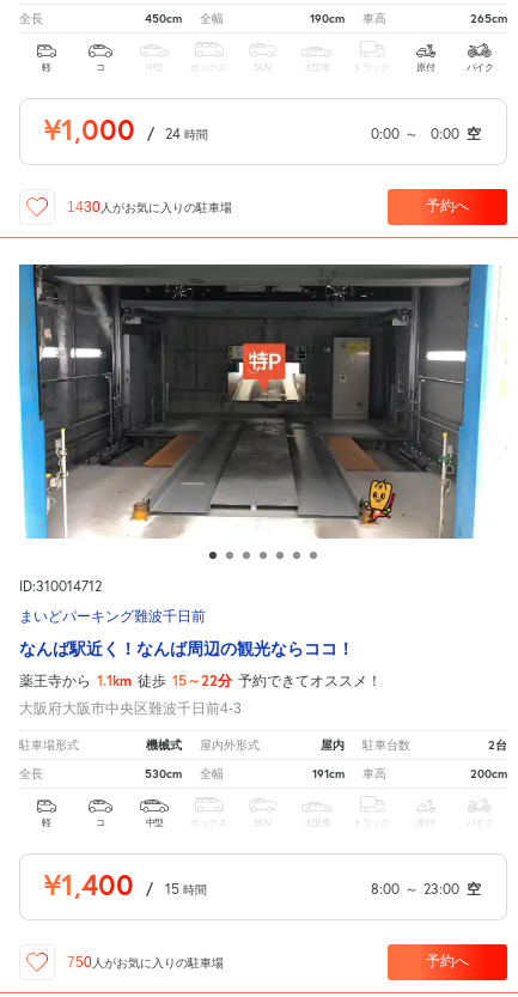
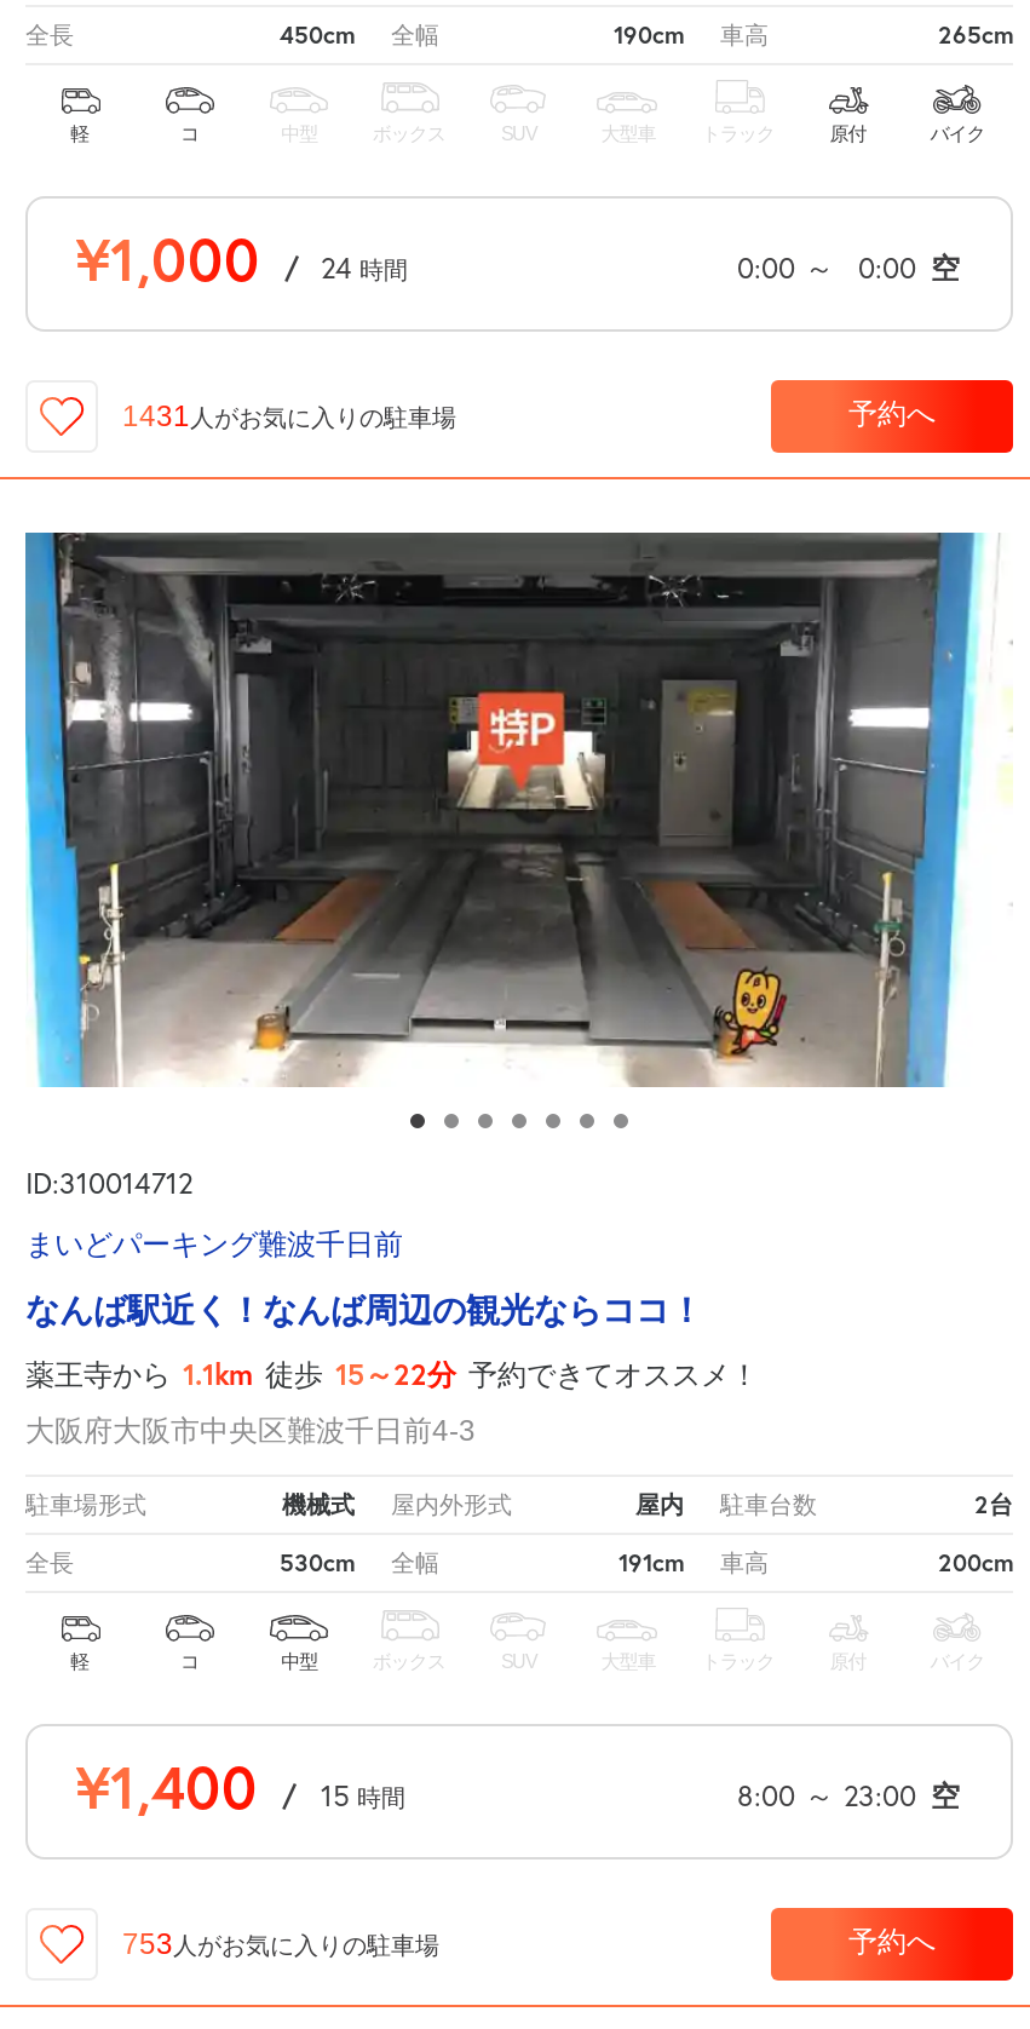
[67,198,232,215] 1430人がお気に入りの駐車場 -> [122,398,456,432] 1431人がお気に入りの駐車場
[67,953,224,970] 750人がお気に入りの駐車場 -> [122,1926,439,1960] 753人がお気に入りの駐車場

